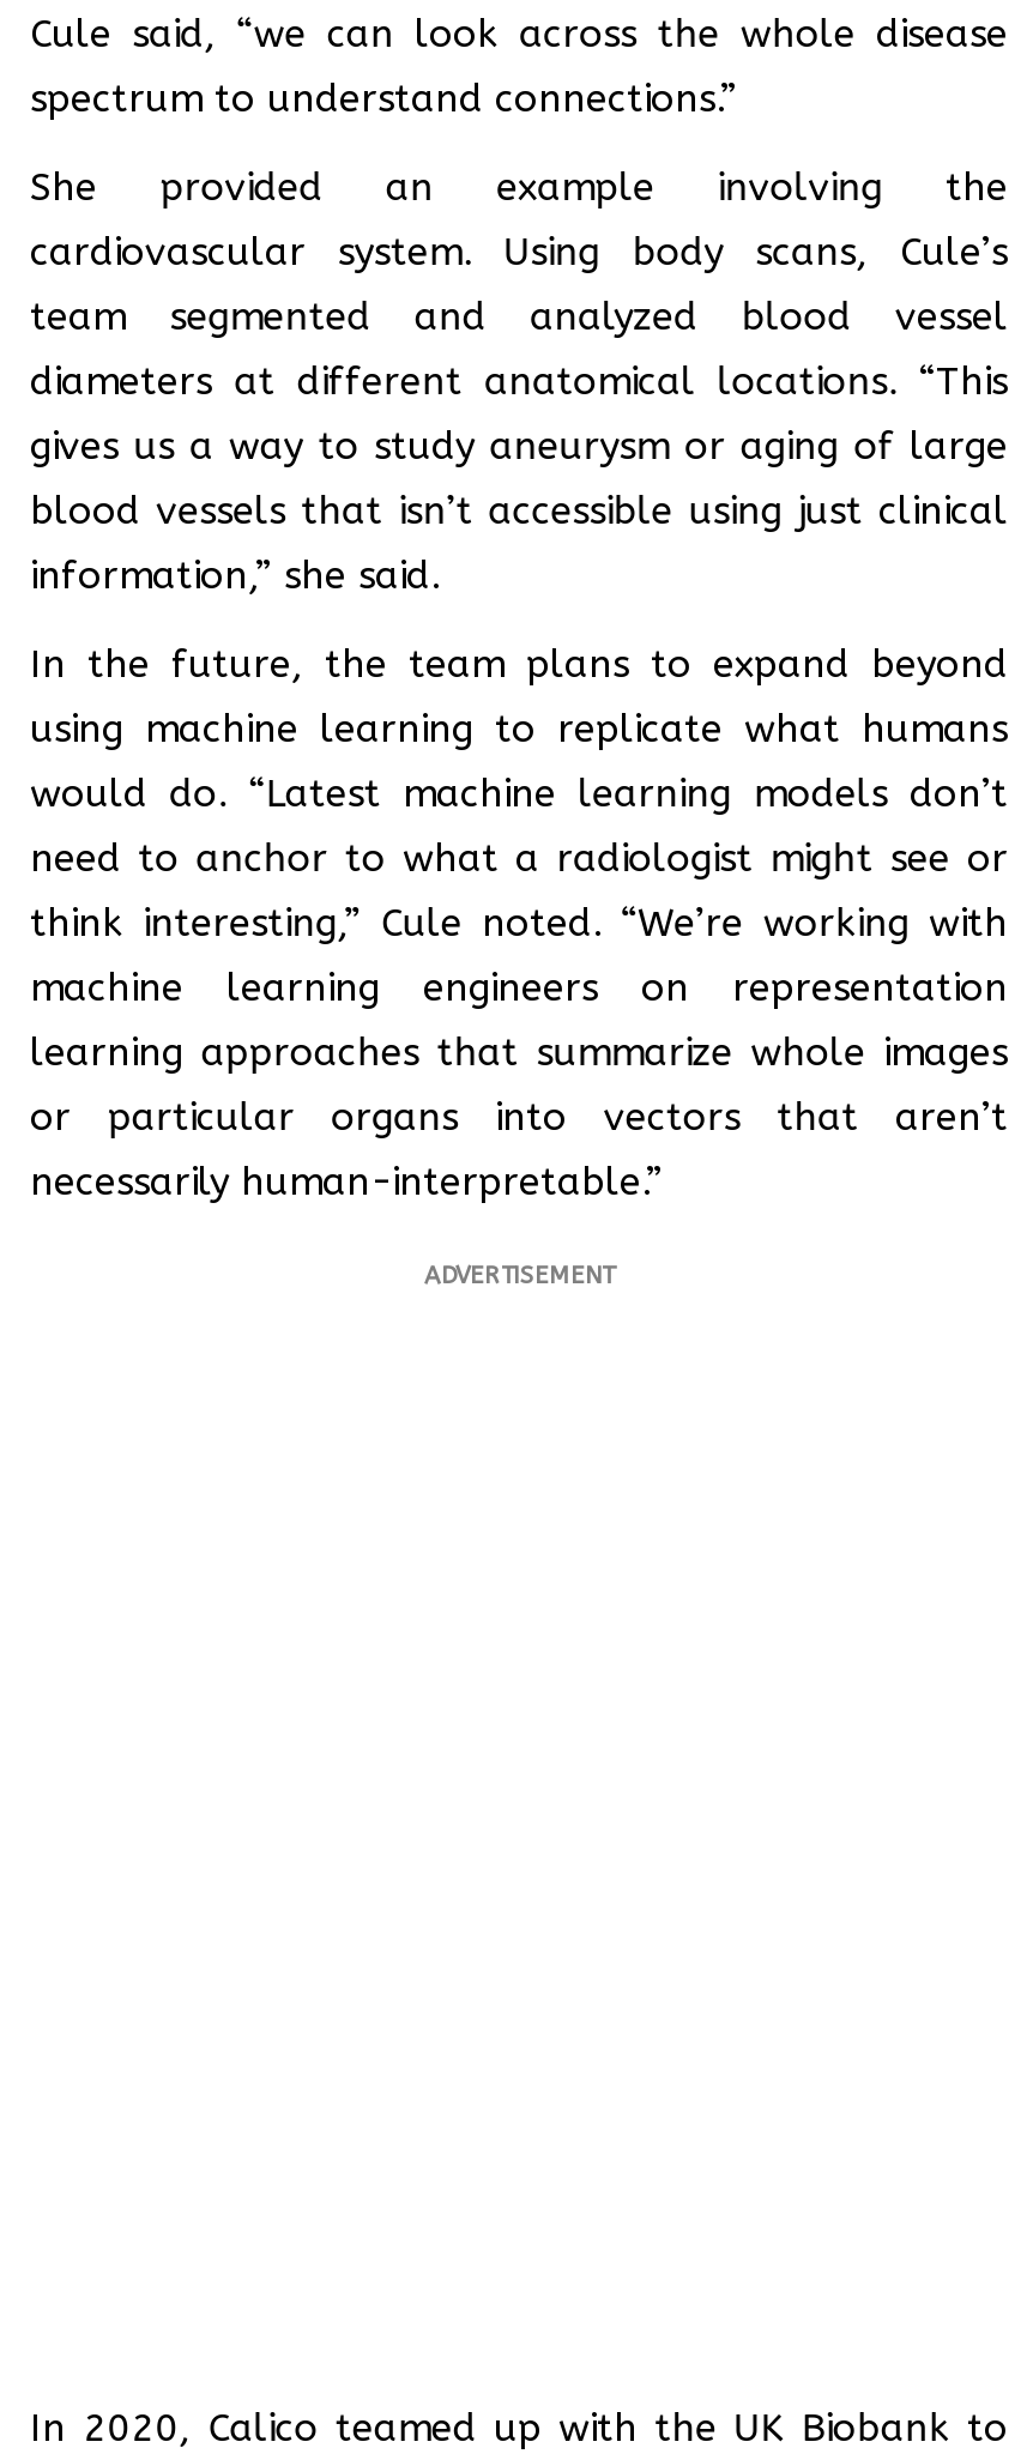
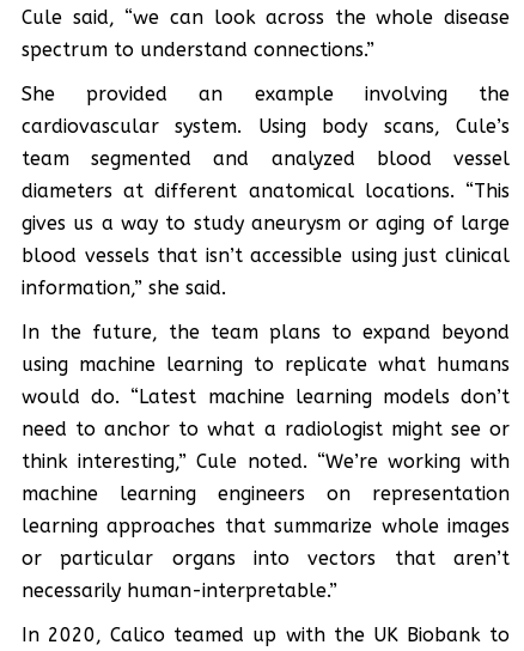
[424,1261,614,1290] ADVERTISEMENT -> none

